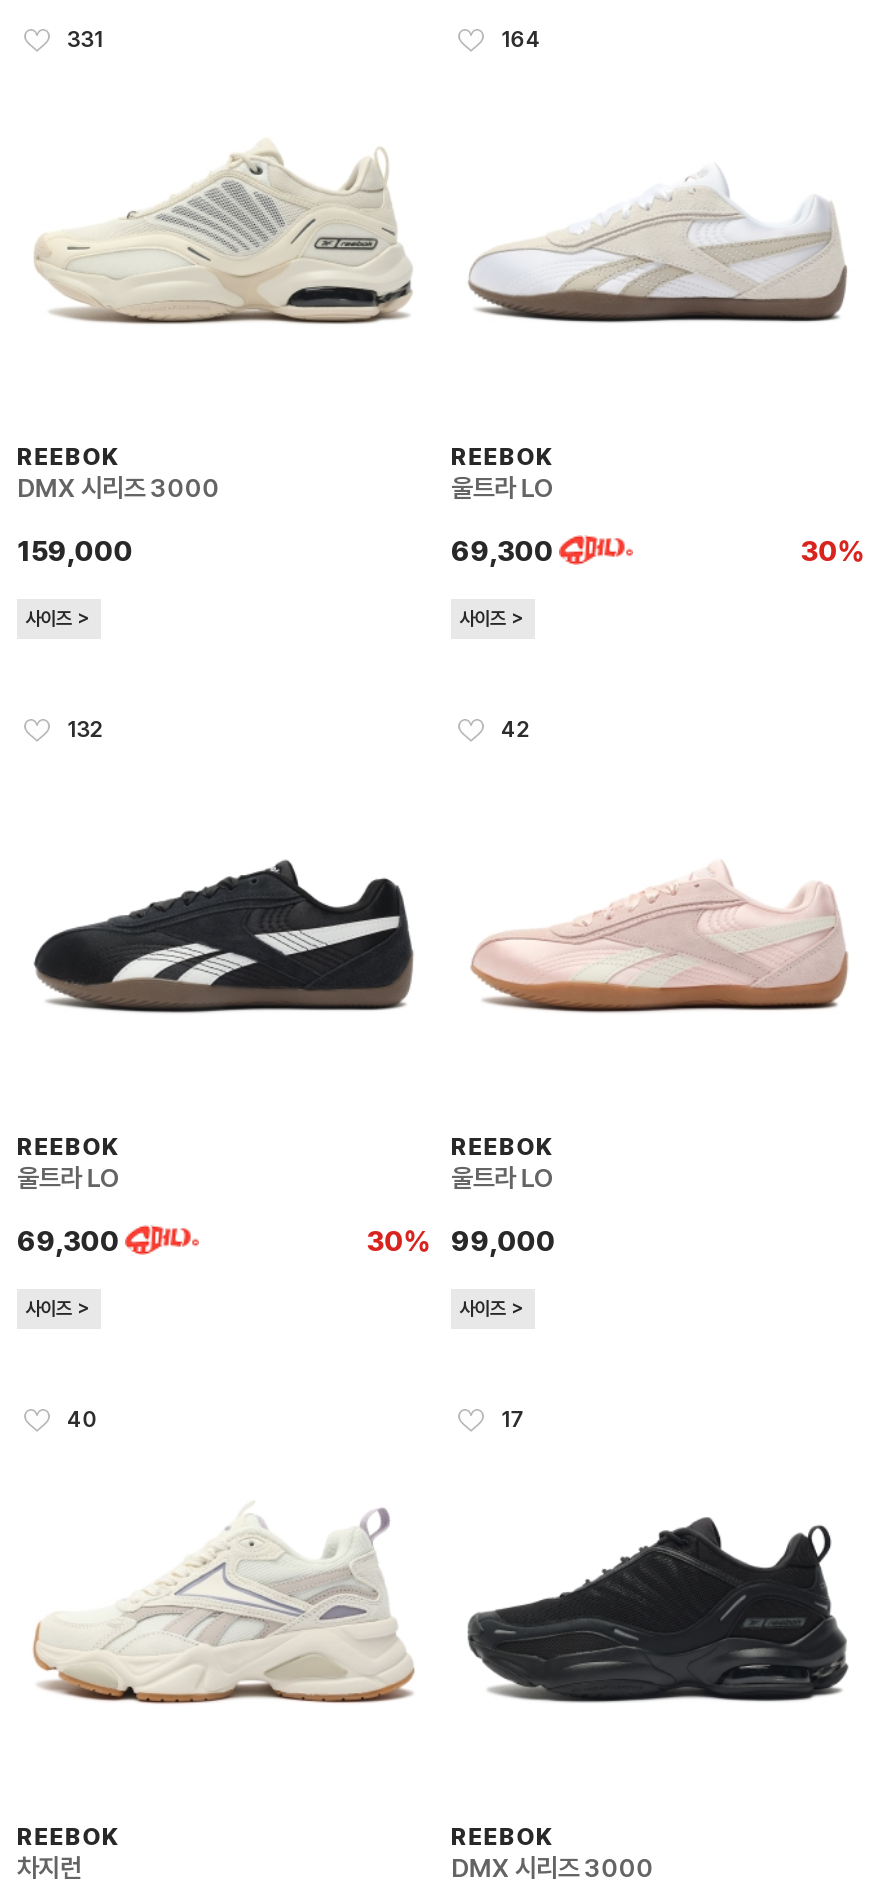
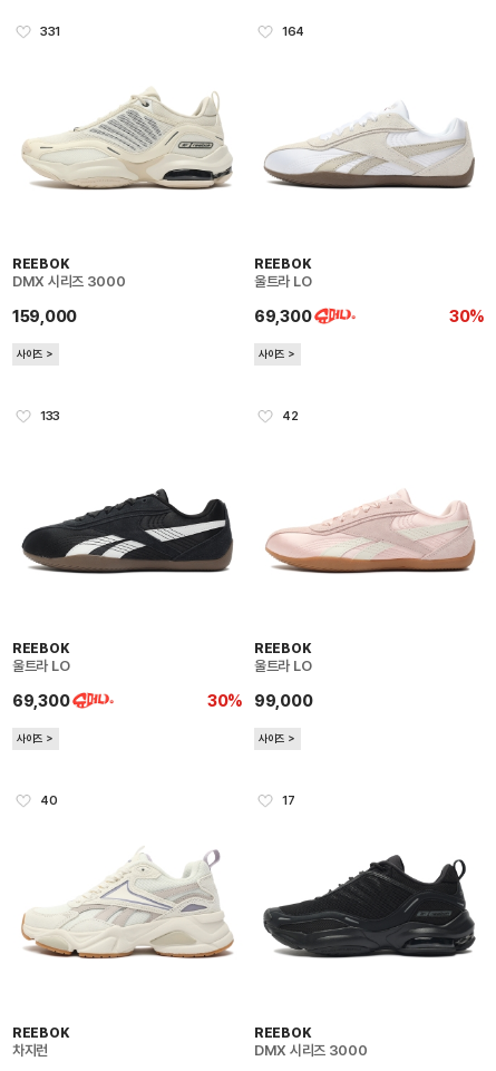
[67,718,103,744] 132 -> [40,410,60,424] 133

